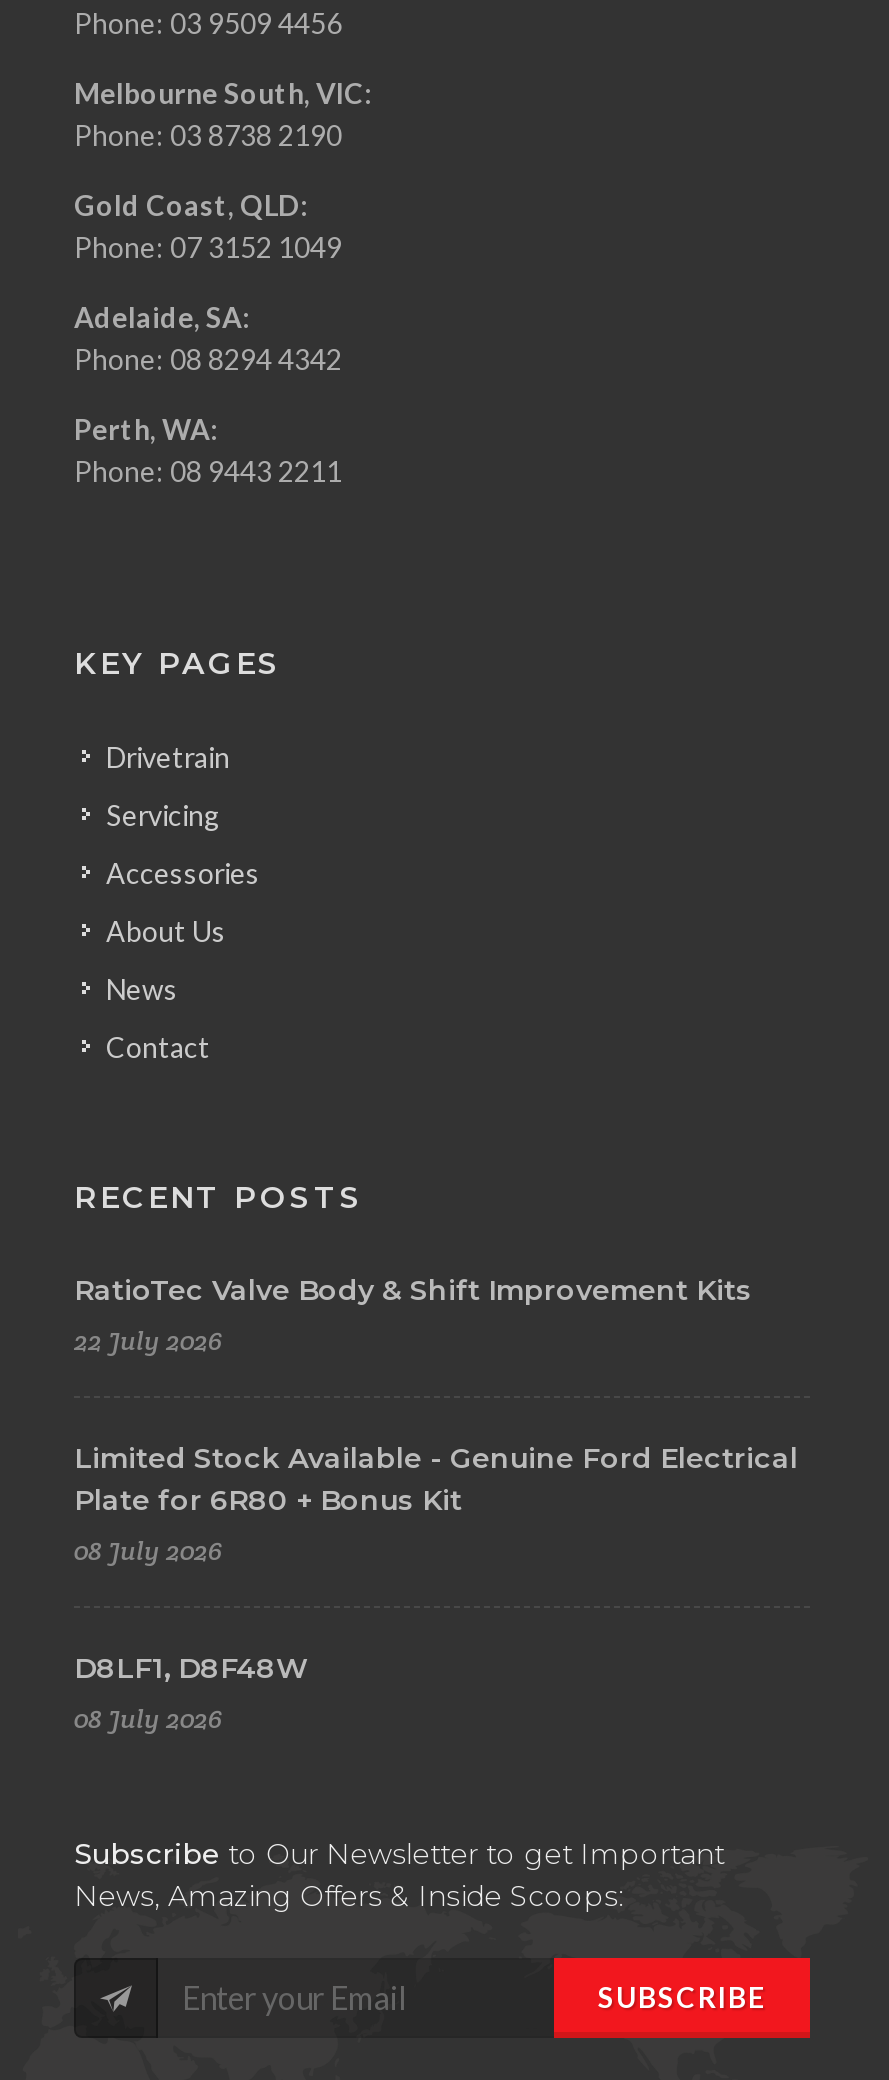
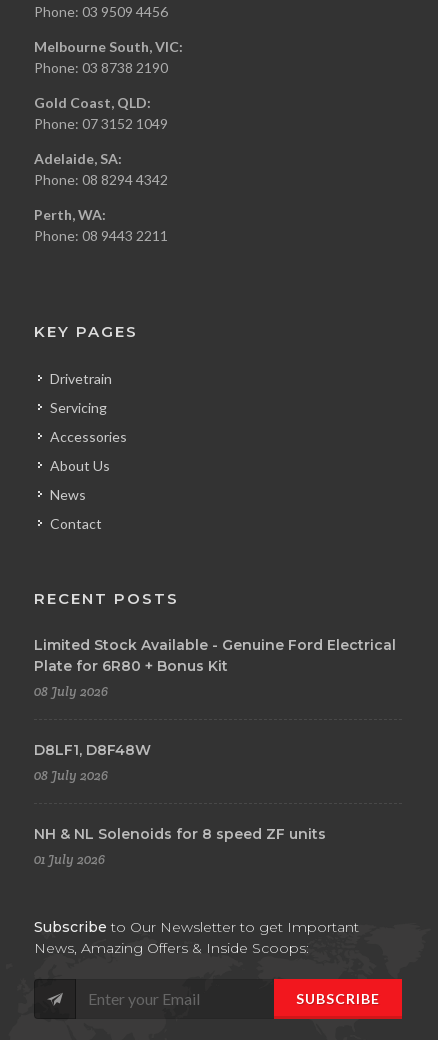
[74,1272,752,1358] RatioTec Valve Body & Shift Improvement Kits | 22 July 2026 -> none
moved [74,1440,798,1736] -> [34,636,396,784]: Limited Stock Available - Genuine Ford Electrical | Plate for 6R80 + Bonus Kit | 08 July 2026 | D8LF1, D8F48W | 08 July 2026
none -> [34,825,326,868] NH & NL Solenoids for 8 speed ZF units | 01 July 2026

